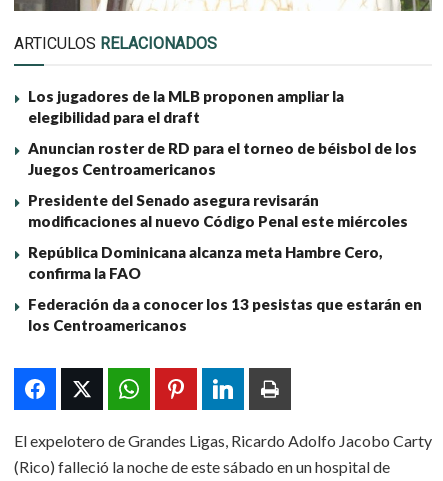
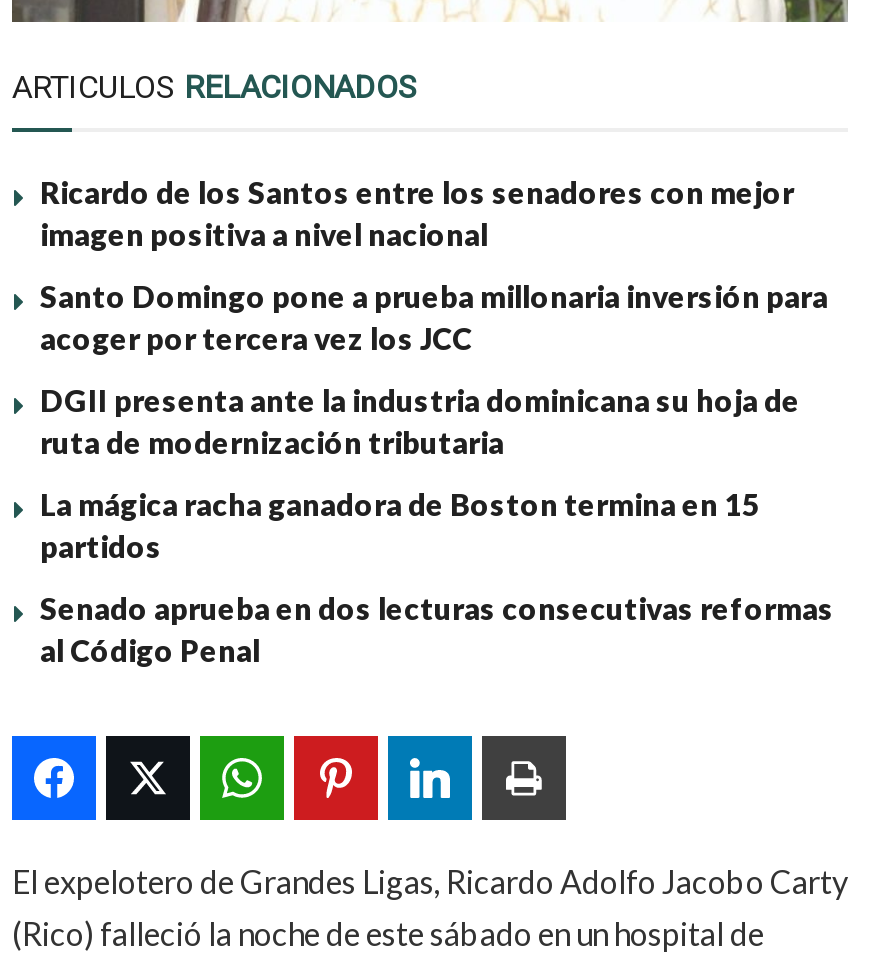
[28,87,344,126] Los jugadores de la MLB proponen ampliar la | elegibilidad para el draft -> [40,174,794,252] Ricardo de los Santos entre los senadores con mejor | imagen positiva a nivel nacional
[28,139,417,178] Anuncian roster de RD para el torneo de béisbol de los | Juegos Centroamericanos -> [40,278,828,356] Santo Domingo pone a prueba millonaria inversión para | acoger por tercera vez los JCC
[28,191,408,230] Presidente del Senado asegura revisarán | modificaciones al nuevo Código Penal este miércoles -> [40,382,800,460] DGII presenta ante la industria dominicana su hoja de | ruta de modernización tributaria
[28,243,383,282] República Dominicana alcanza meta Hambre Cero, | confirma la FAO -> [40,486,760,564] La mágica racha ganadora de Boston termina en 15 | partidos
[28,295,422,334] Federación da a conocer los 13 pesistas que estarán en | los Centroamericanos -> [40,590,834,668] Senado aprueba en dos lecturas consecutivas reformas | al Código Penal

